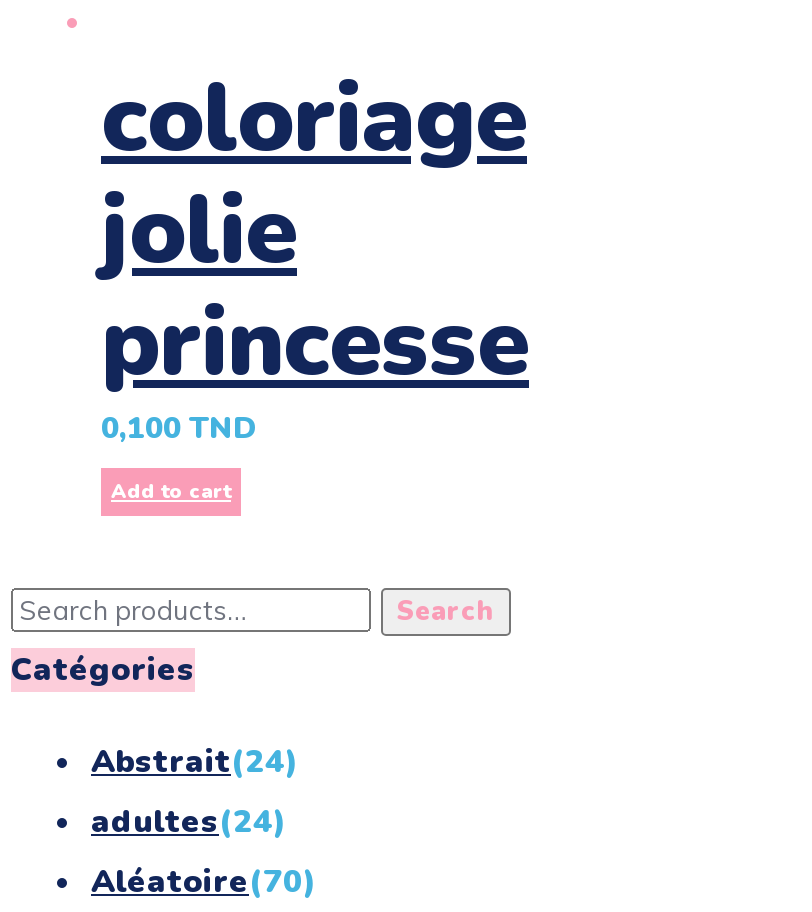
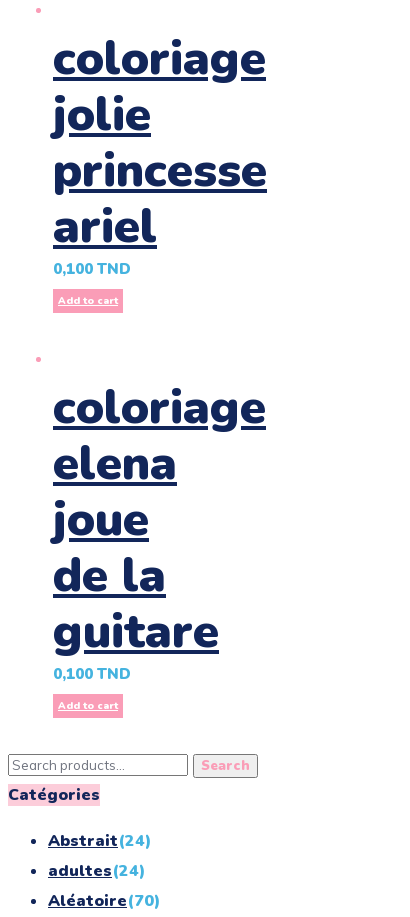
none -> [53,193,266,664] ariel | 0,100 TND | Add to cart | coloriage | elena | joue | de la | guitare

